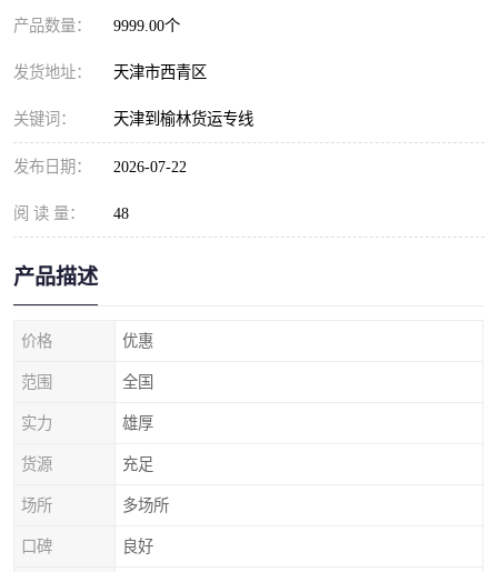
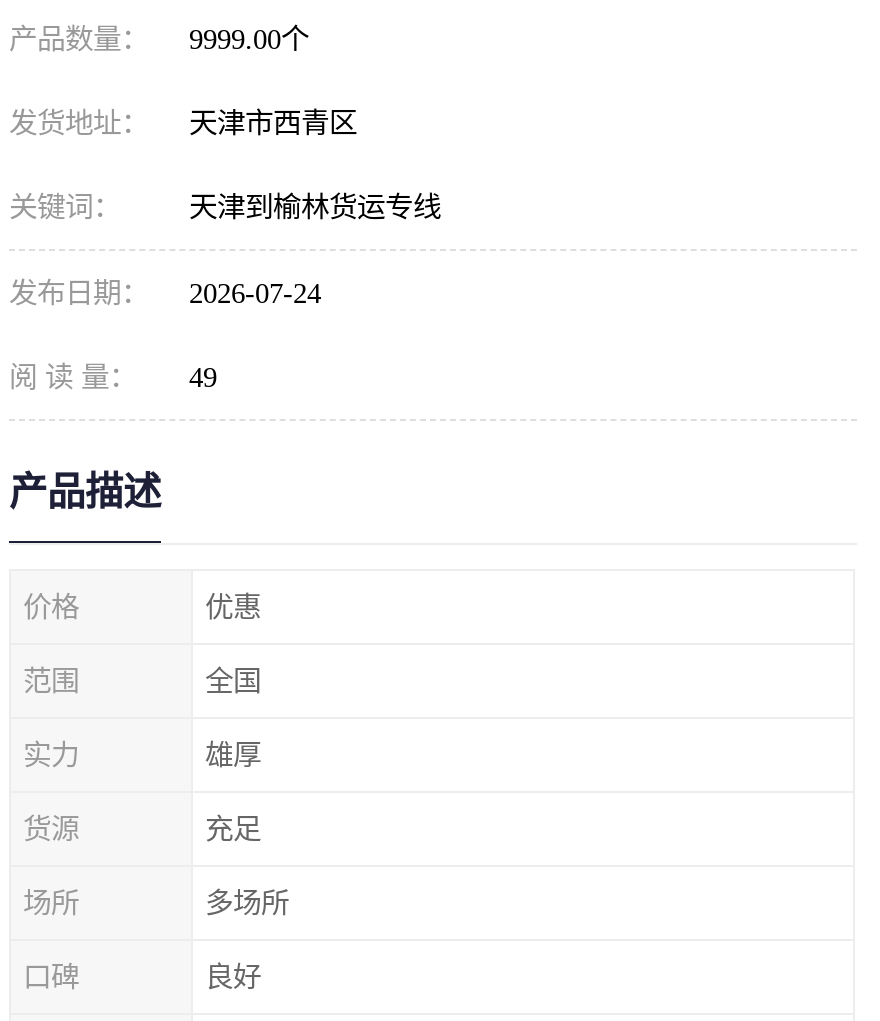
[13,158,187,175] 发布日期： 2026-07-22 -> [9,277,321,309] 发布日期： 2026-07-24
[13,204,129,222] 阅 读 量： 48 -> [9,361,217,393] 阅 读 量： 49

